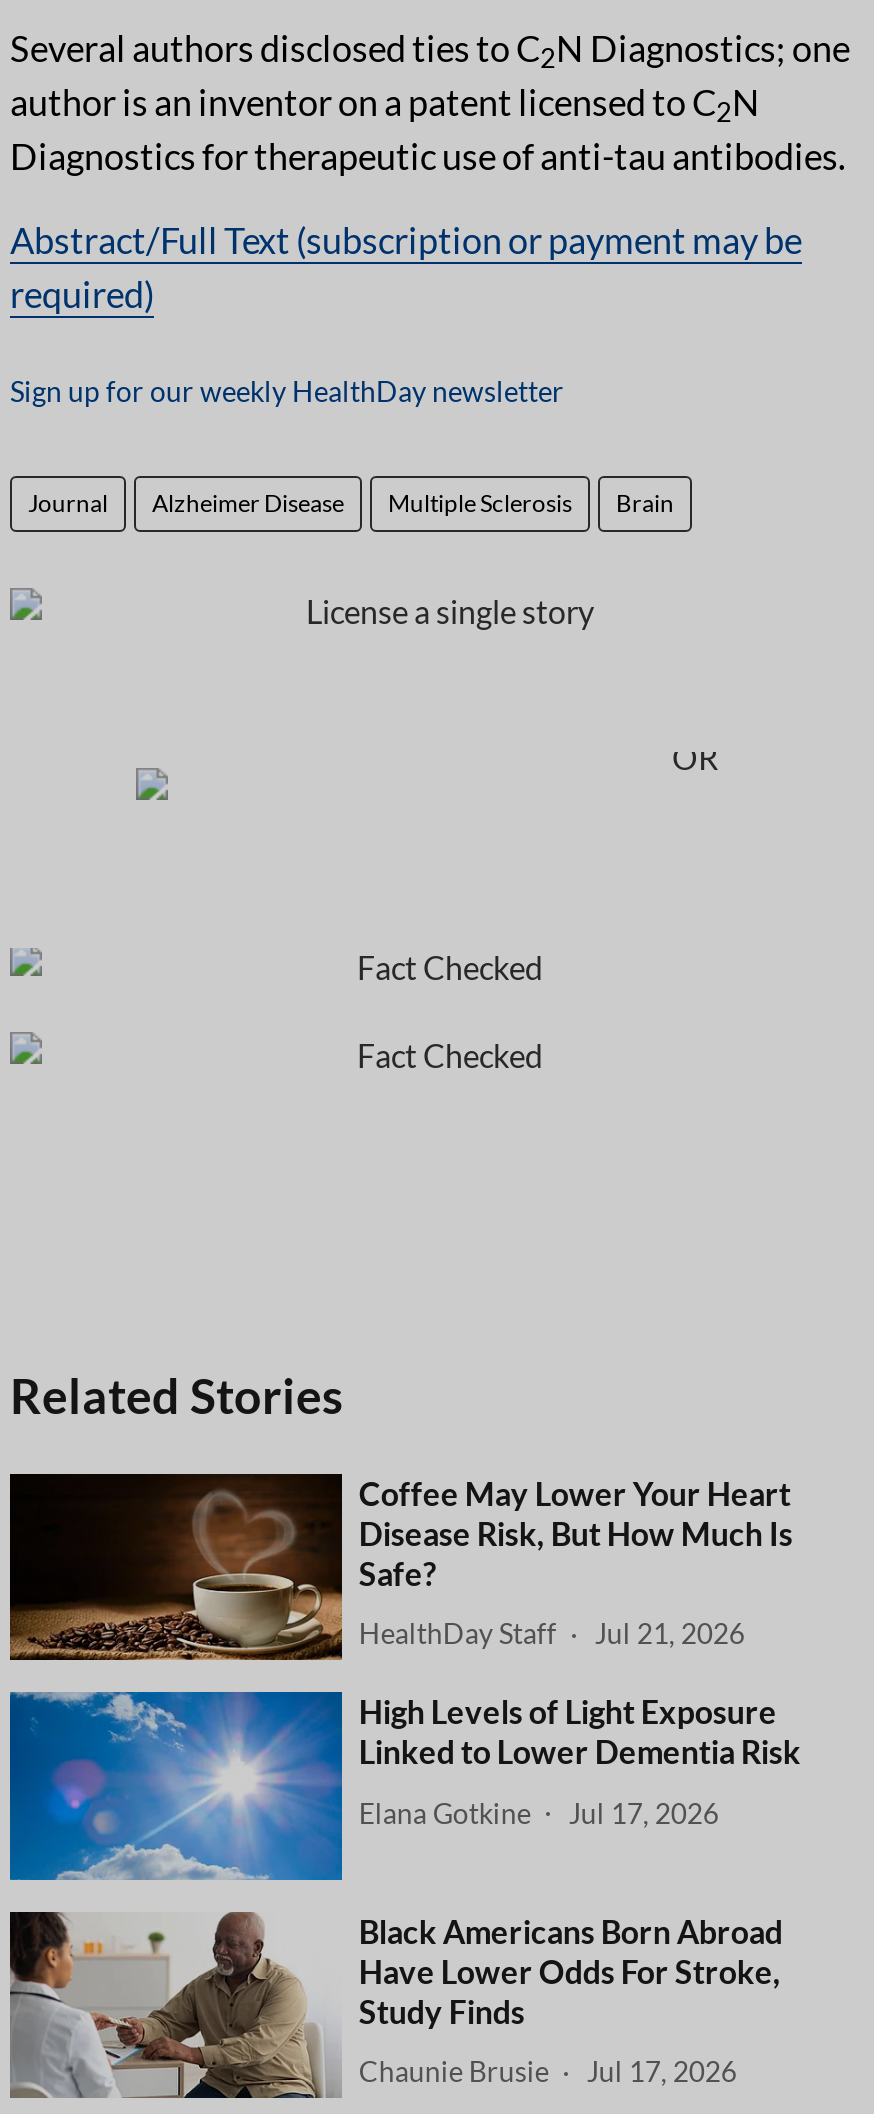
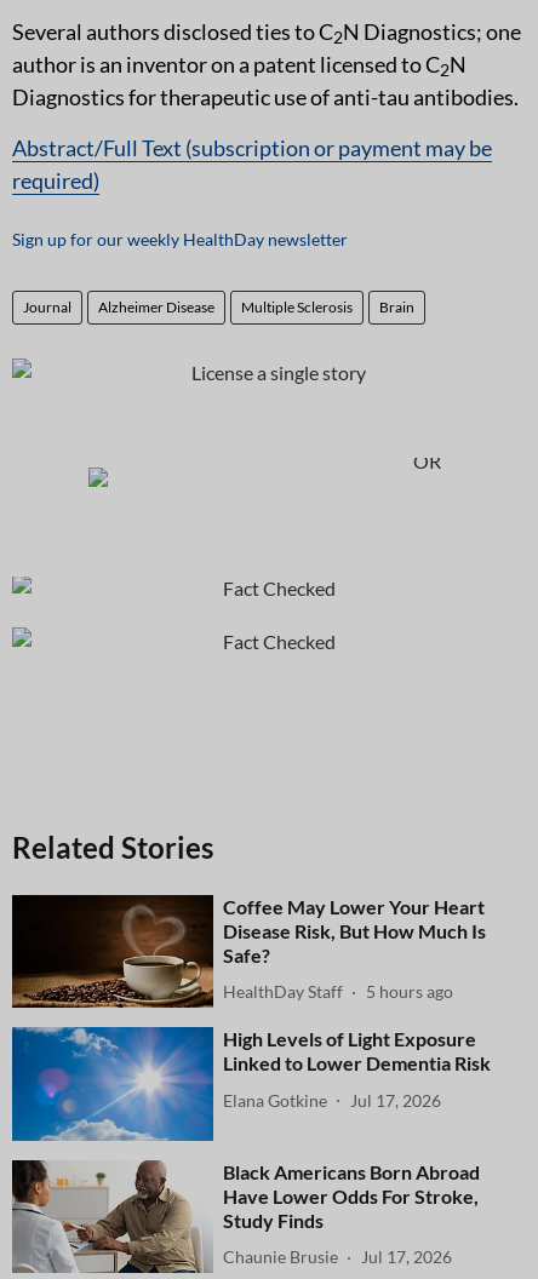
[359,1616,745,1650] HealthDay Staff Jul 21, 2026 -> [223,981,454,1002] HealthDay Staff 5 hours ago

